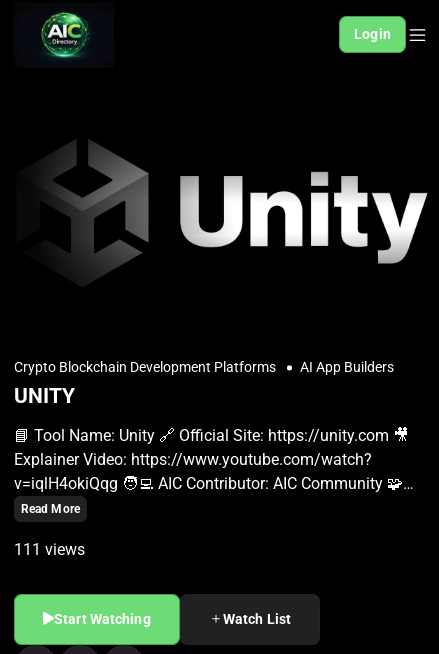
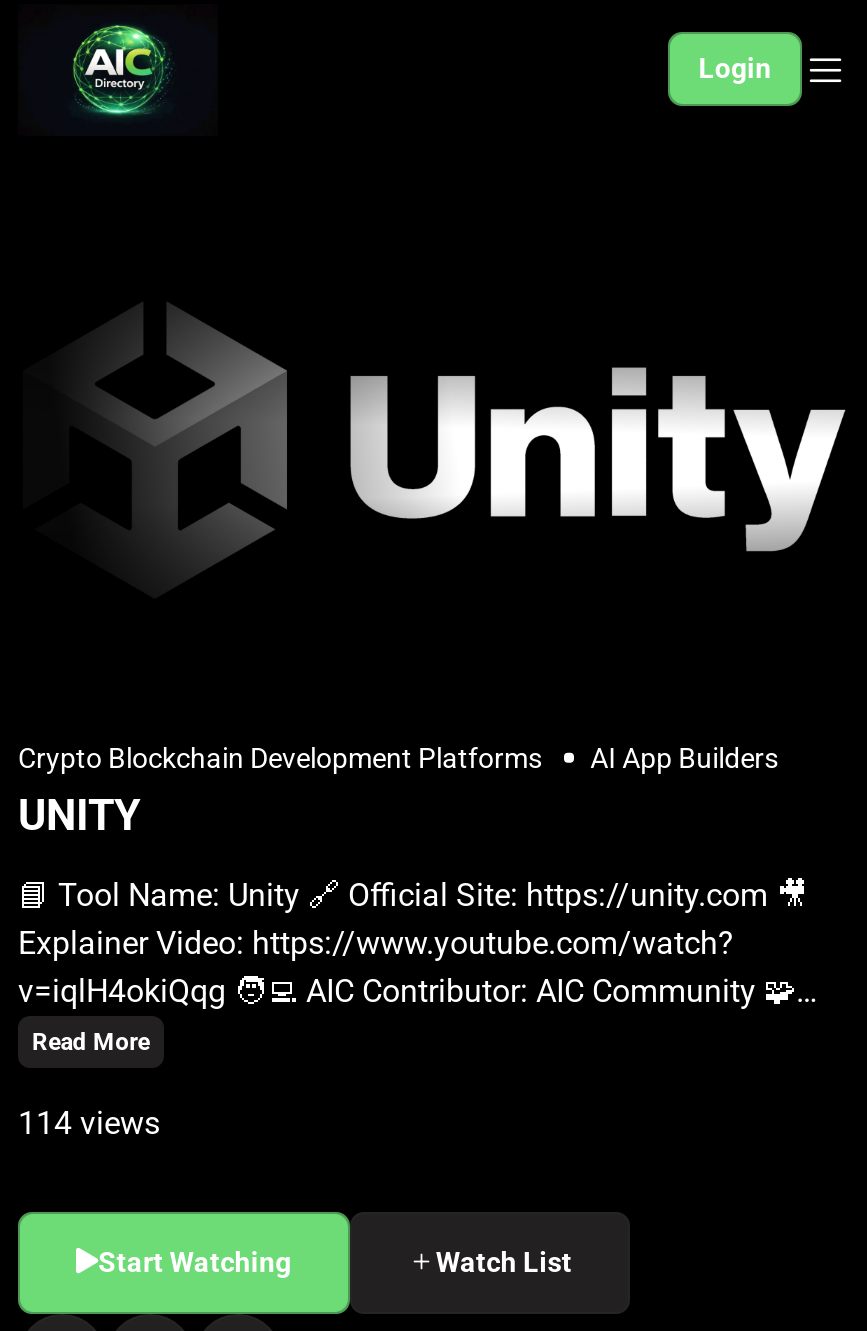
[14,540,85,559] 111 views -> [18,1104,160,1142] 114 views

